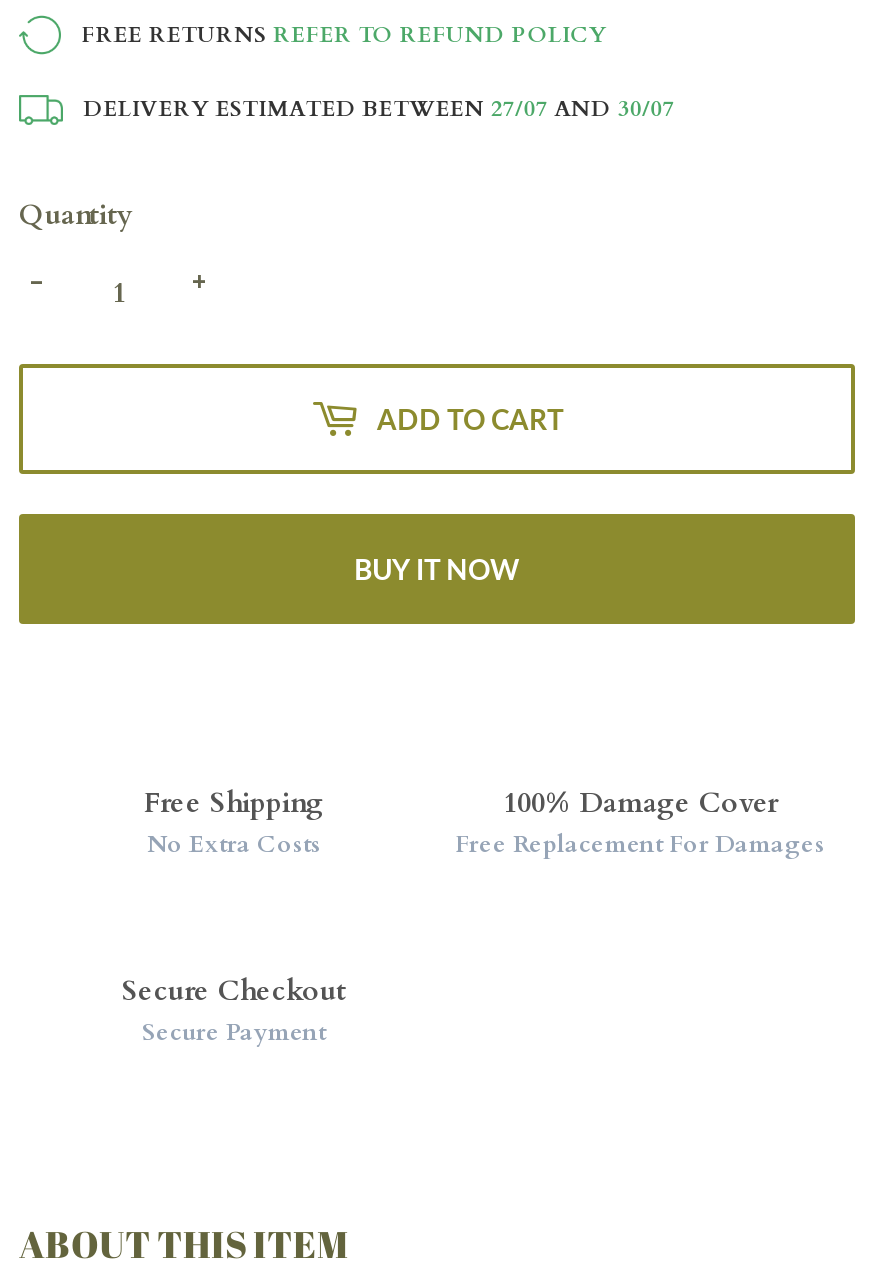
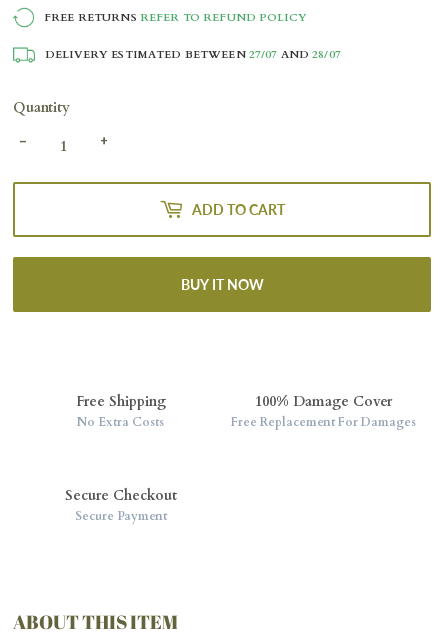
[83,93,675,123] DELIVERY ESTIMATED BETWEEN 27/07 AND 30/07 -> [45,47,341,62] DELIVERY ESTIMATED BETWEEN 27/07 AND 28/07

